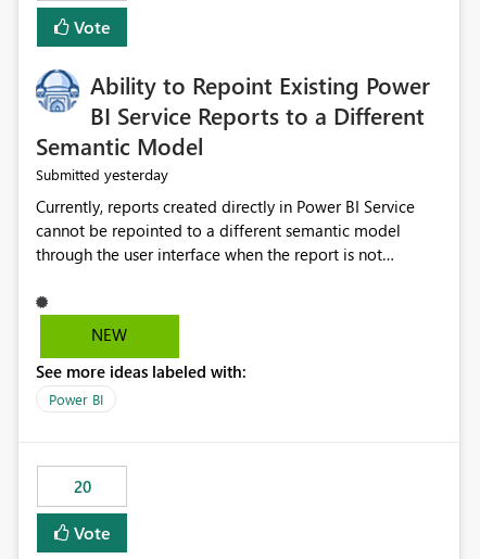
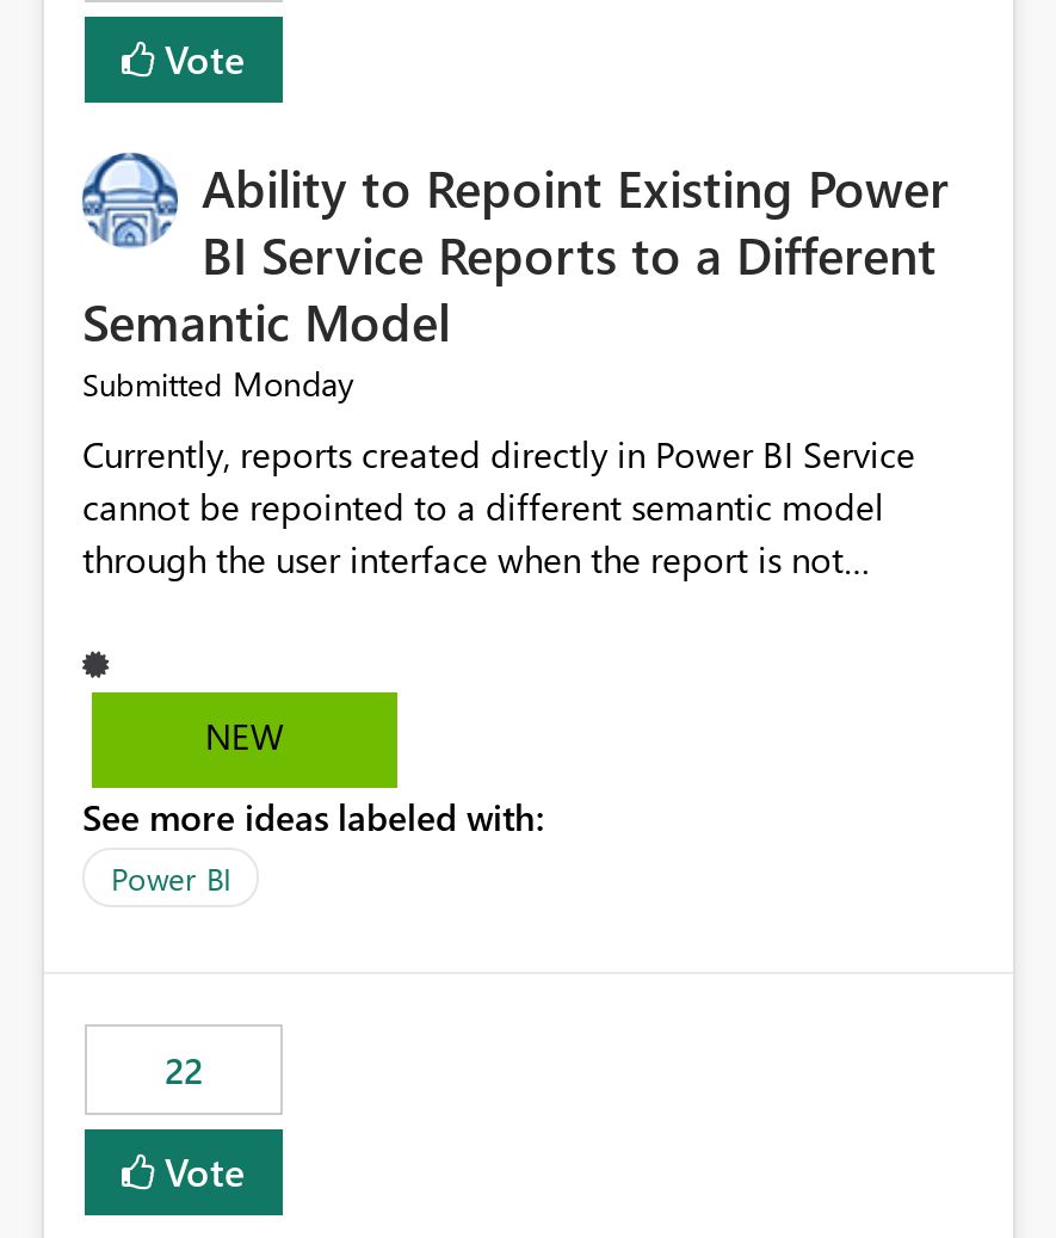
[36,164,168,185] Submitted yesterday -> [82,361,354,407] Submitted Monday
[73,476,91,498] 20 -> [165,1047,203,1095] 22

